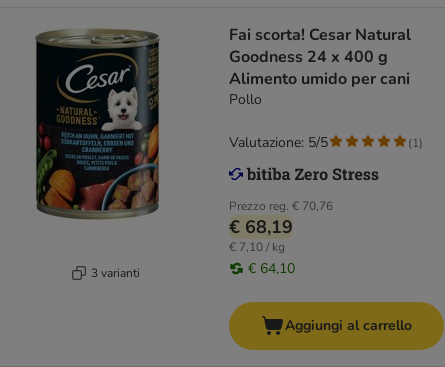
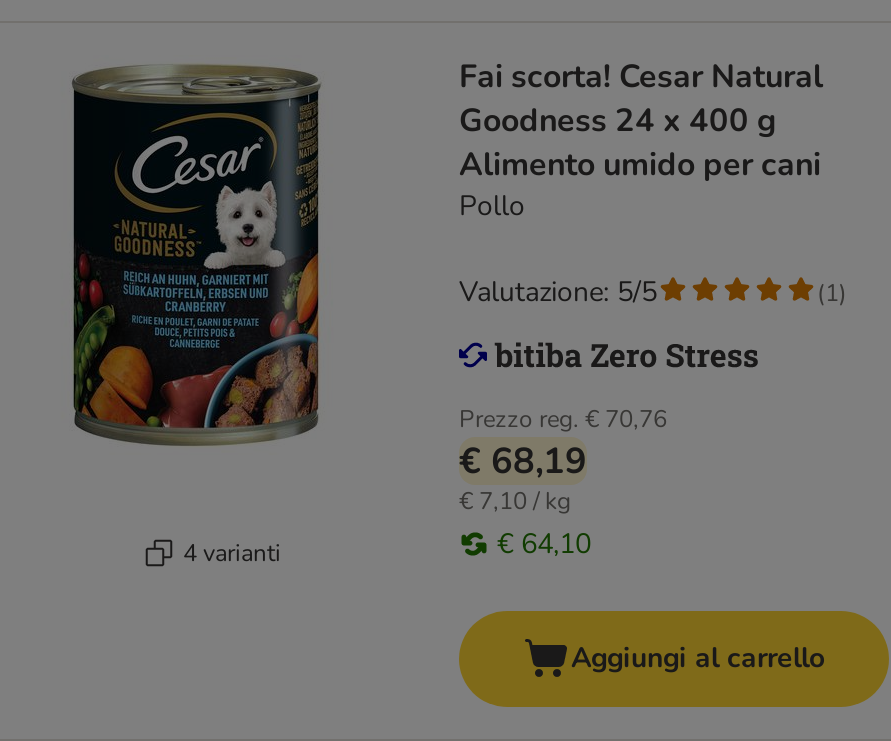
[91,265,140,281] 3 varianti -> [183,536,281,568] 4 varianti

